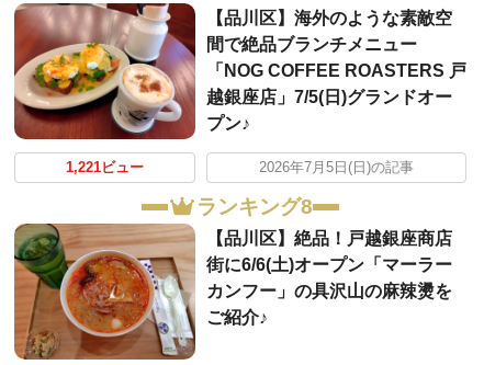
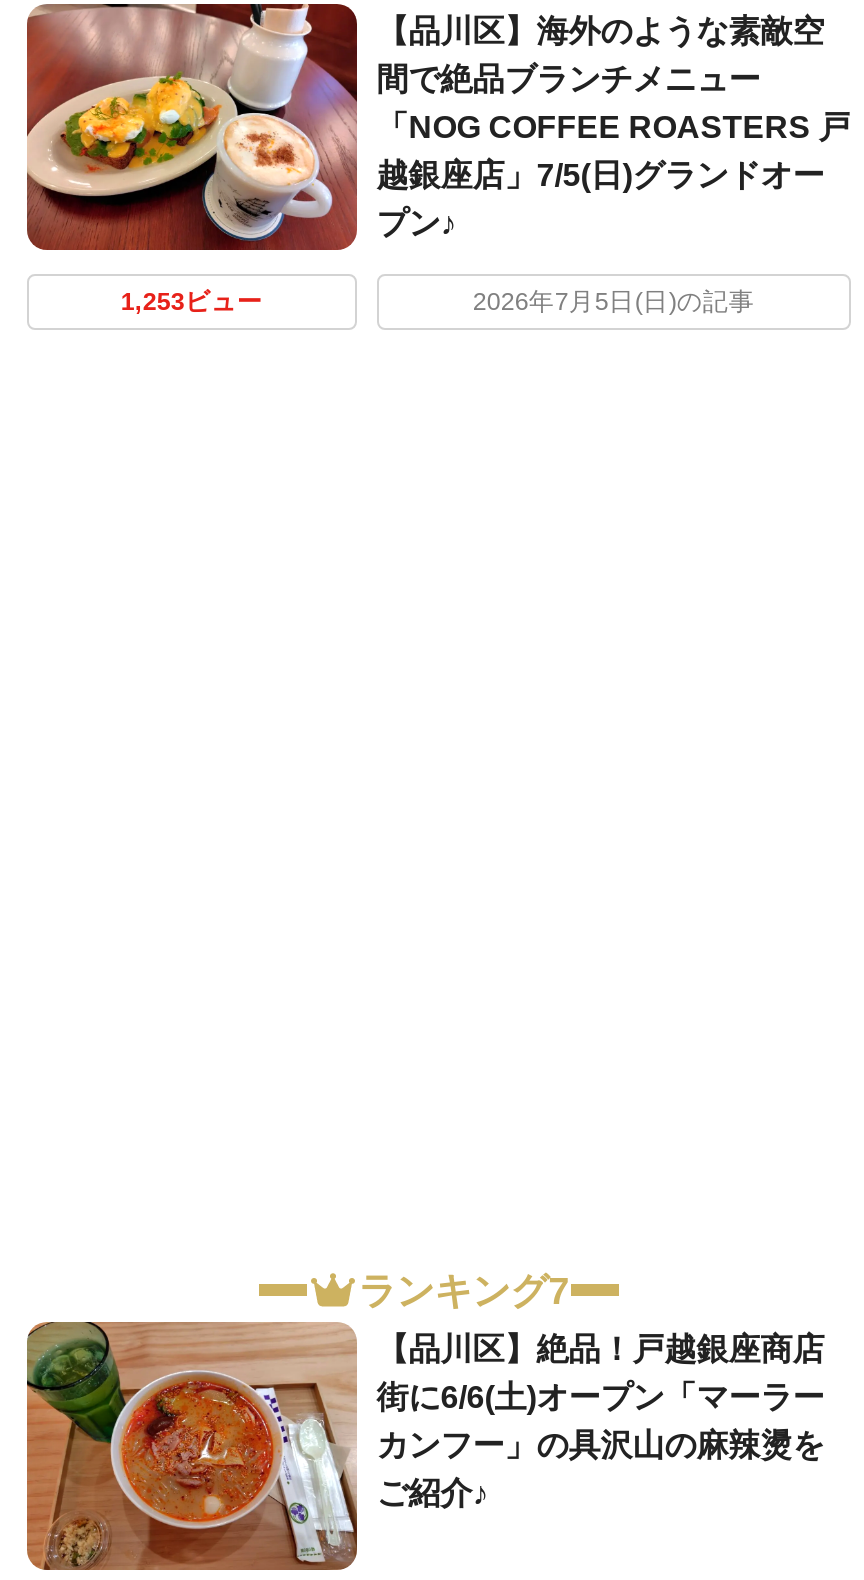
[66,159,144,175] 1,221ビュー -> [121,289,263,317] 1,253ビュー
[196,195,312,218] ランキング8 -> [358,1270,570,1312] ランキング7

